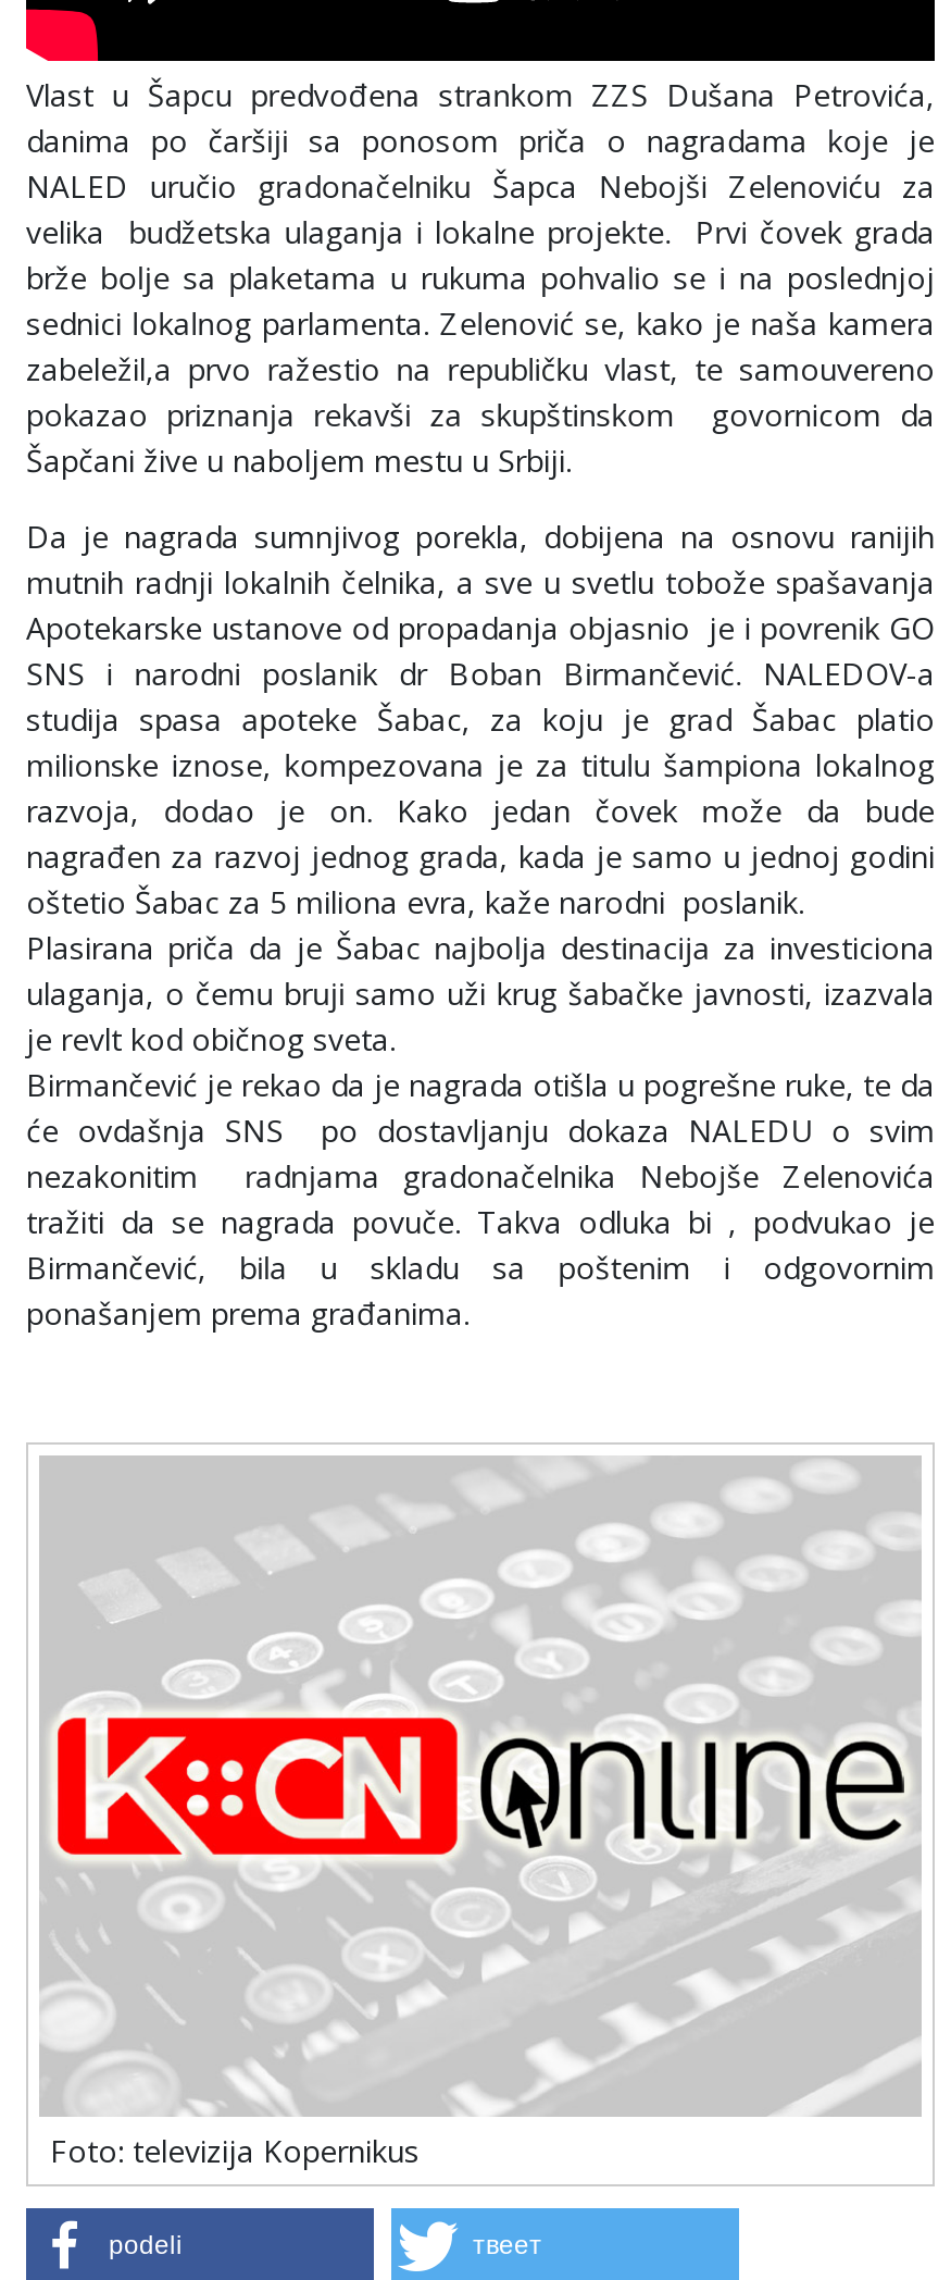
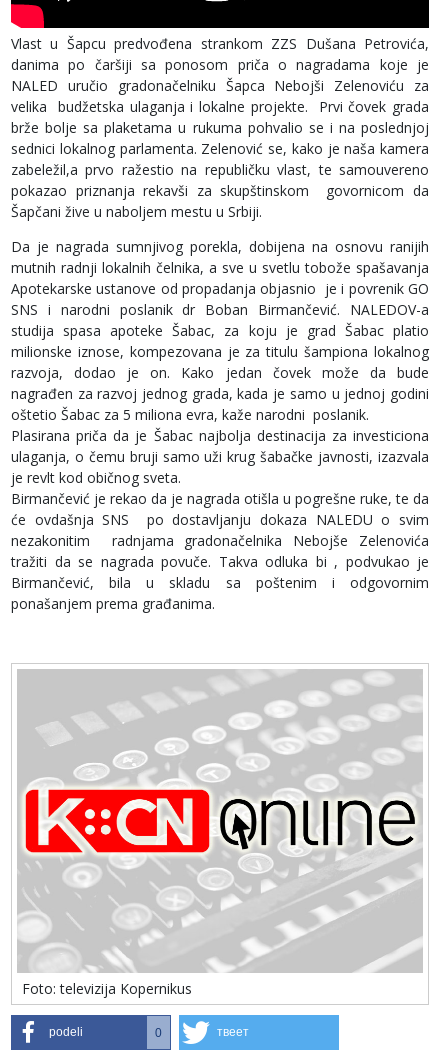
none -> [155,1026,162,1040] 0

